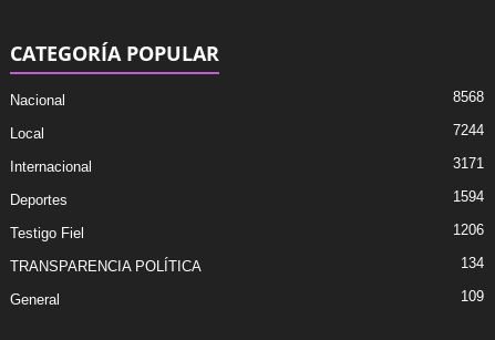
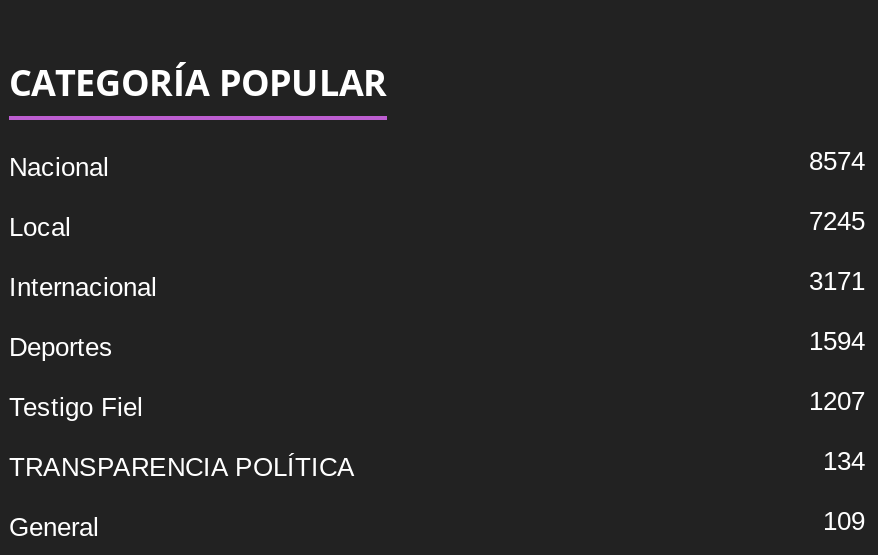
[453,88,484,105] 8568 -> [809,145,865,175] 8574
[453,121,484,138] 7244 -> [809,205,865,235] 7245
[453,221,484,238] 1206 -> [809,385,865,415] 1207

